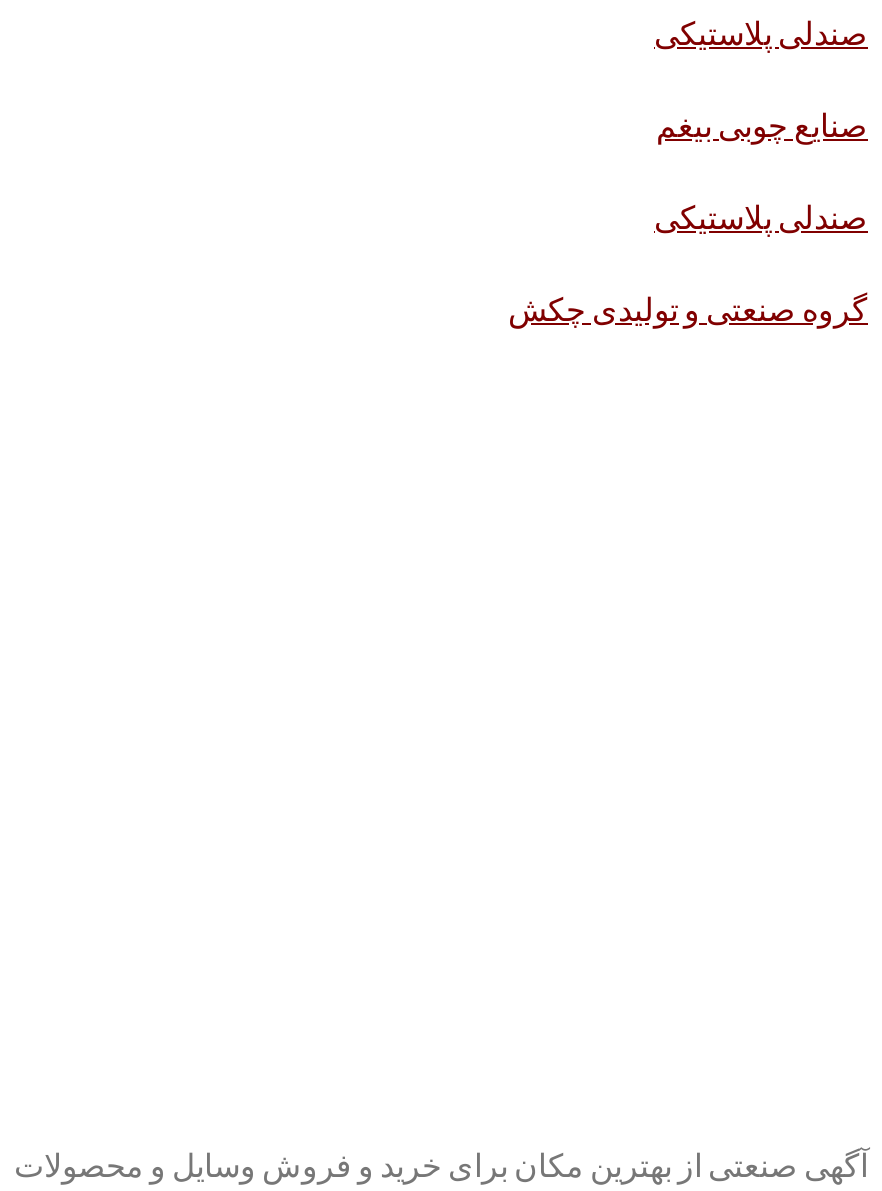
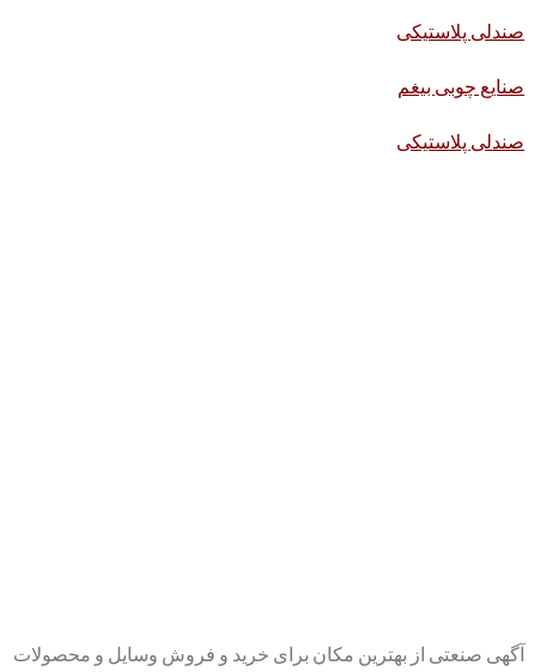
[508,289,868,327] گروه صنعتی و تولیدی چکش -> none

